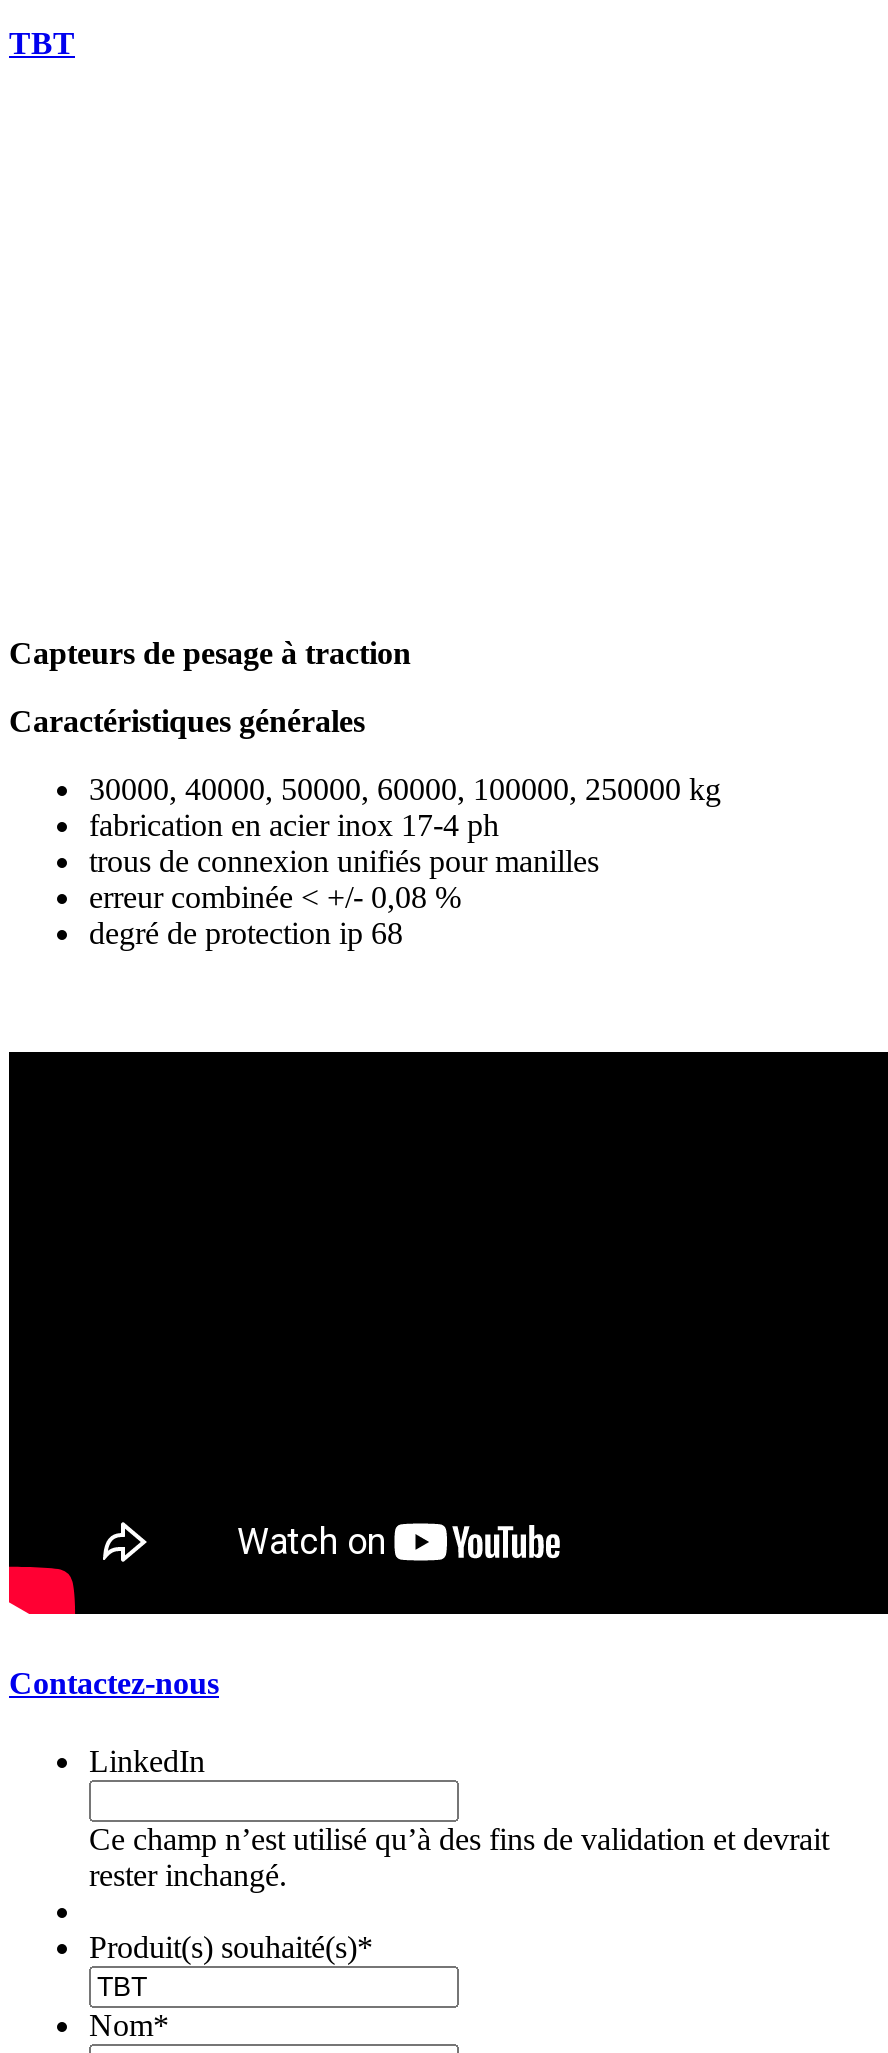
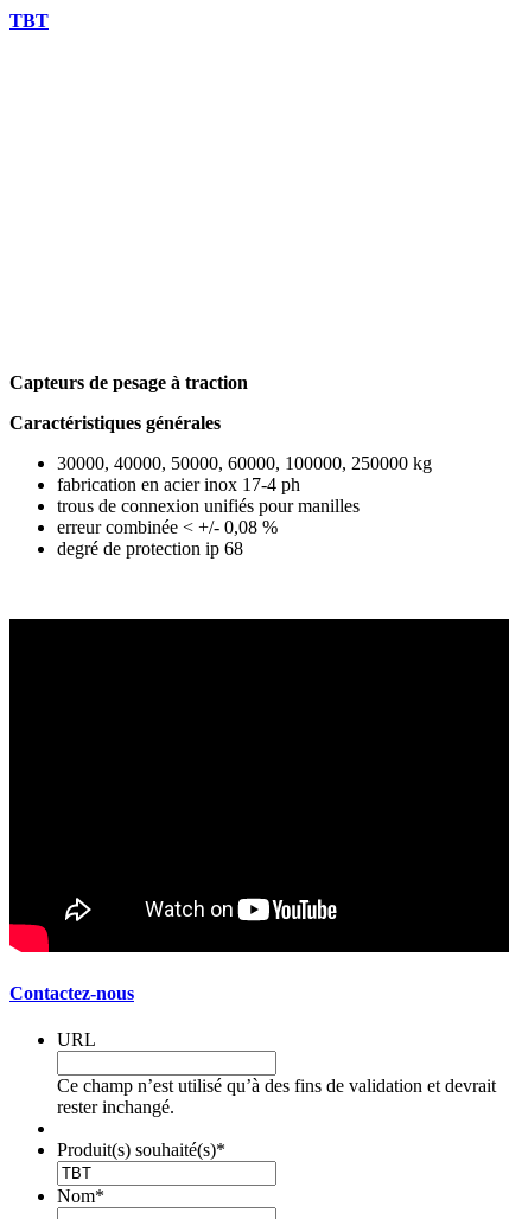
[89,1744,205,1778] LinkedIn -> [57,1029,96,1049] URL

